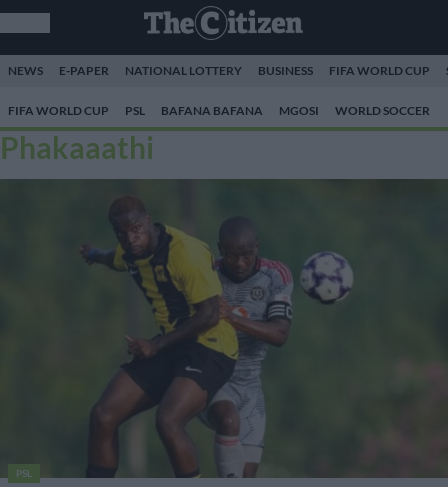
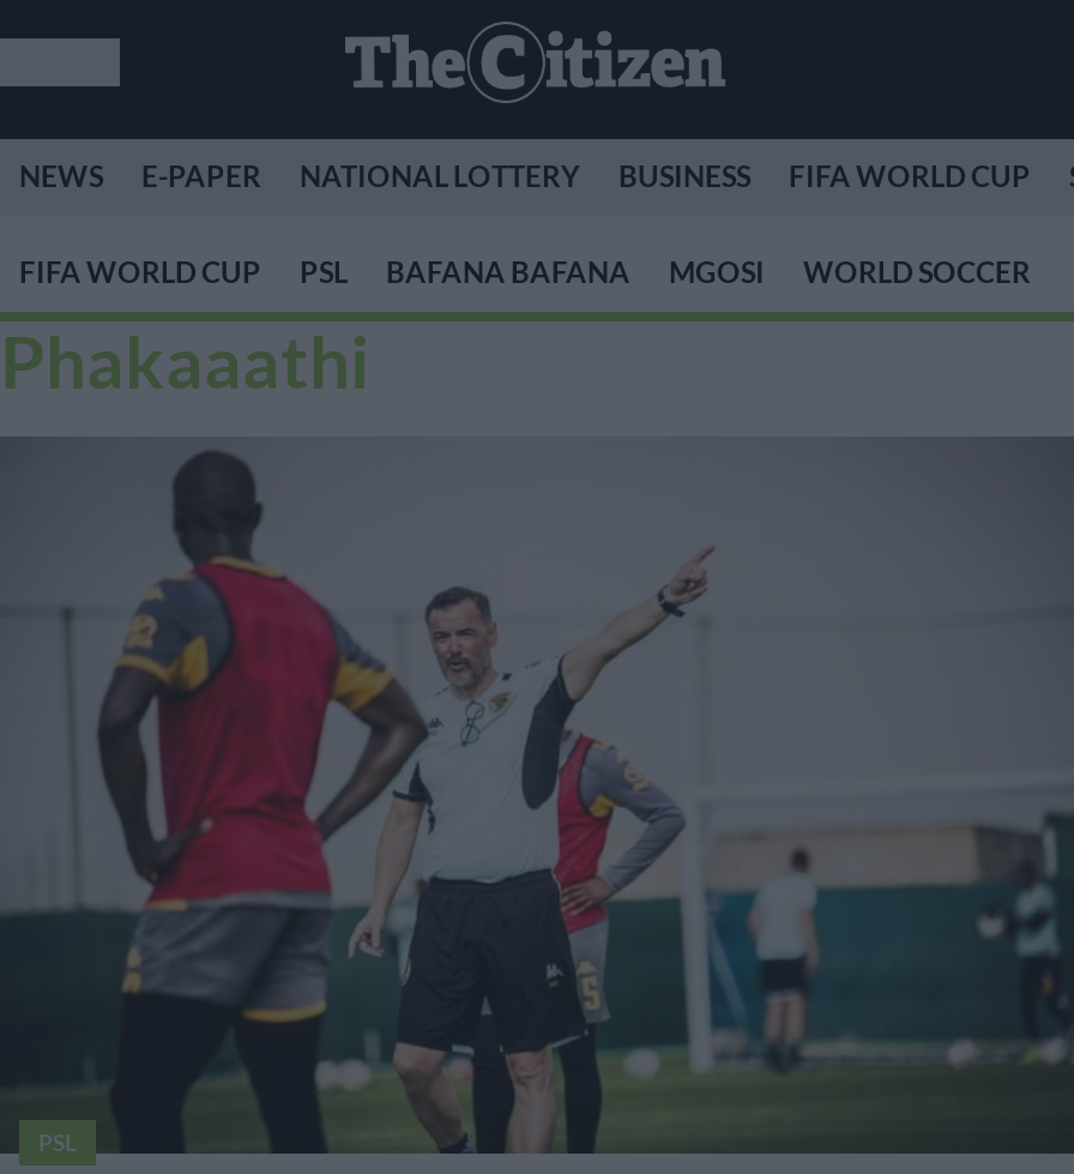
[3,178,445,479] [image] -> [7,437,1067,1154] [image]

